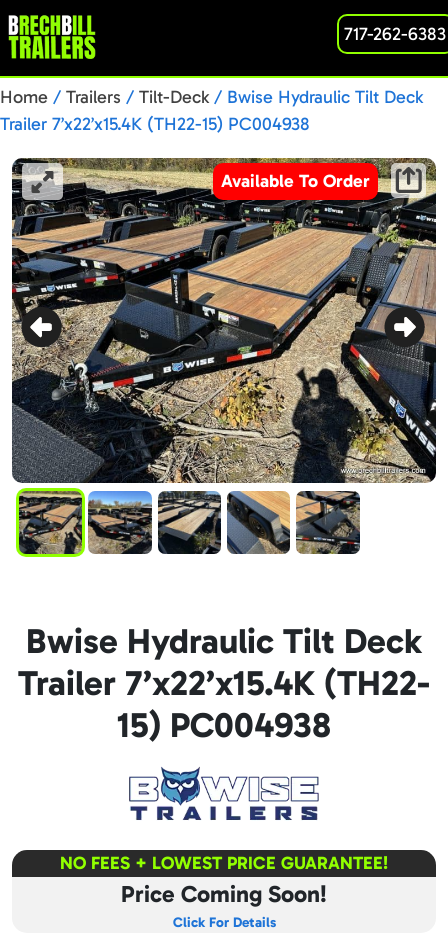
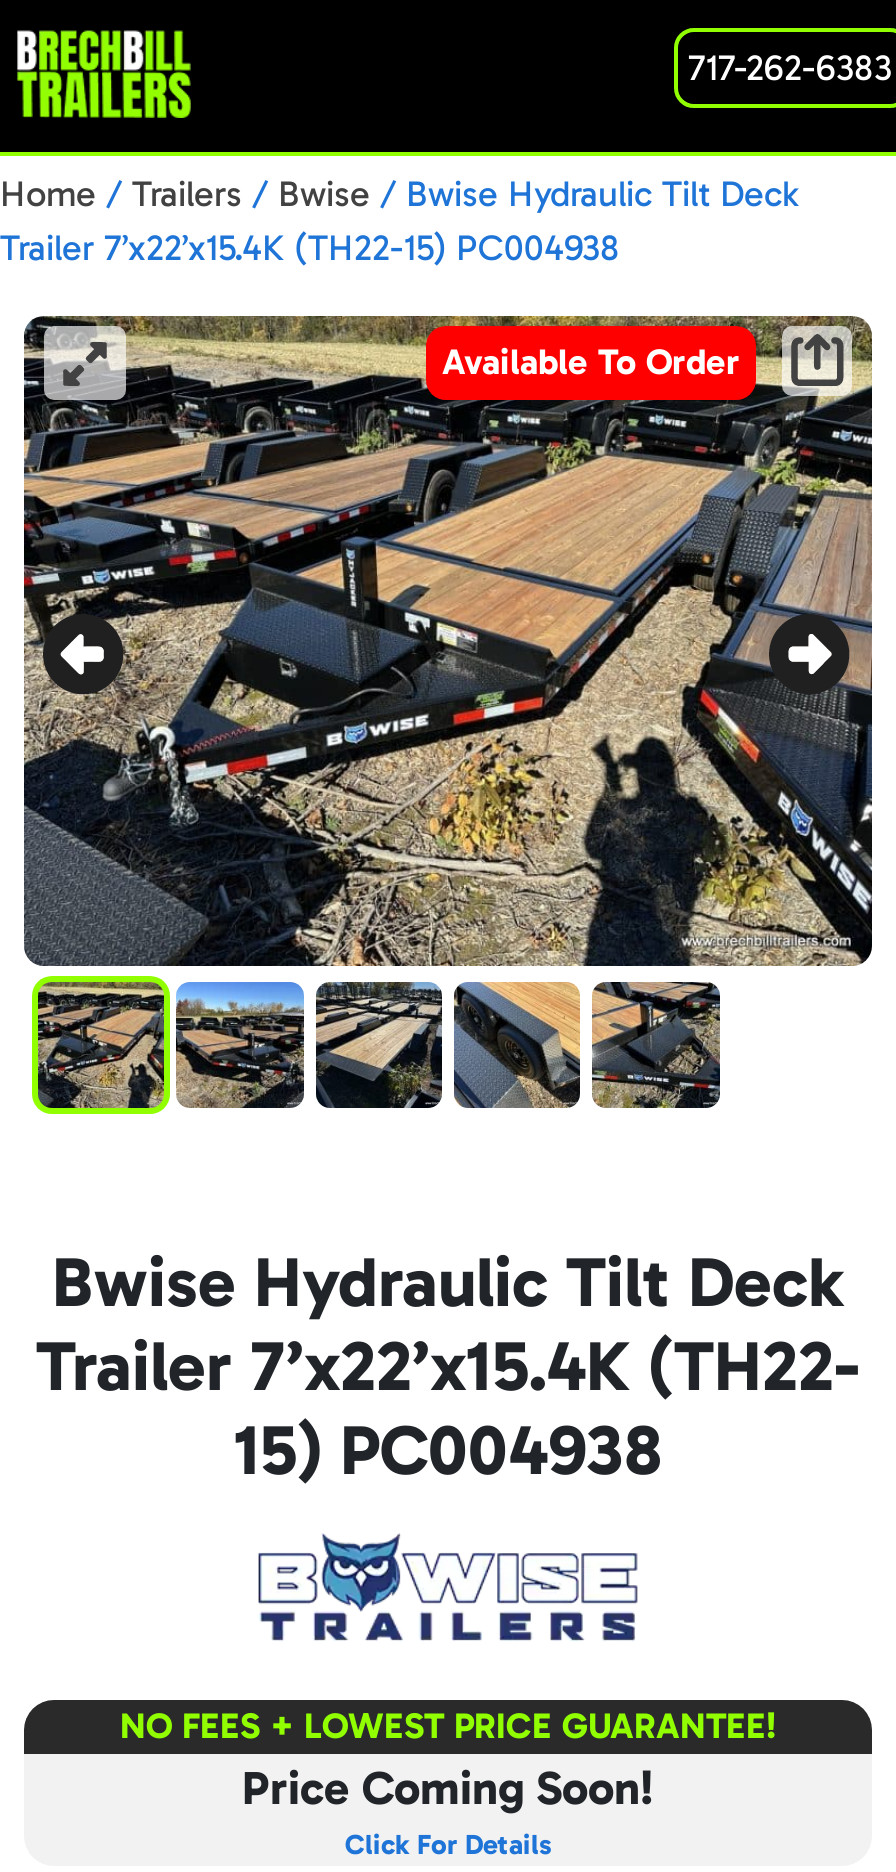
[0,86,423,108] Home / Trailers / Tilt-Deck / Bwise Hydraulic Tilt Deck -> [0,172,798,216] Home / Trailers / Bwise / Bwise Hydraulic Tilt Deck

